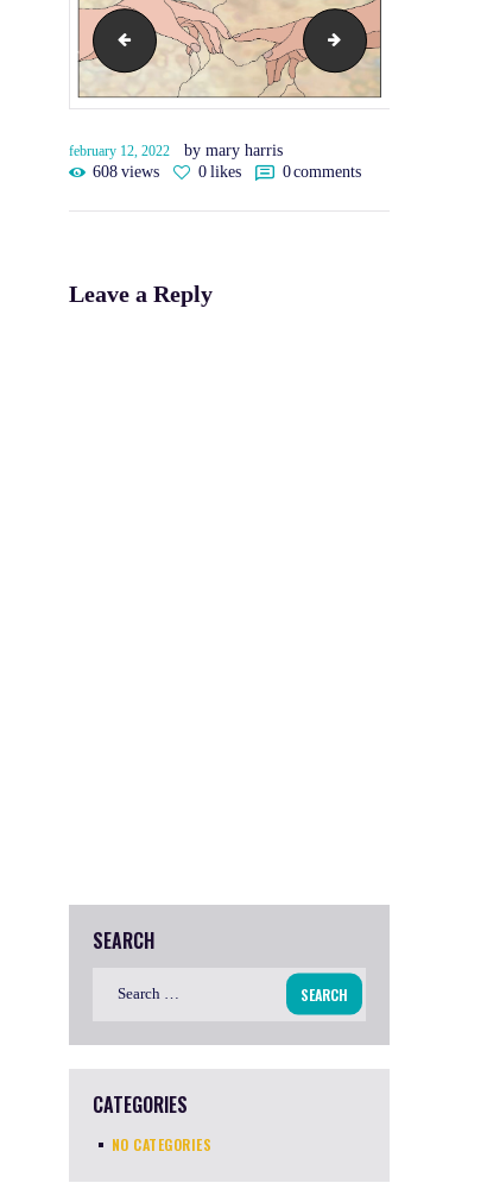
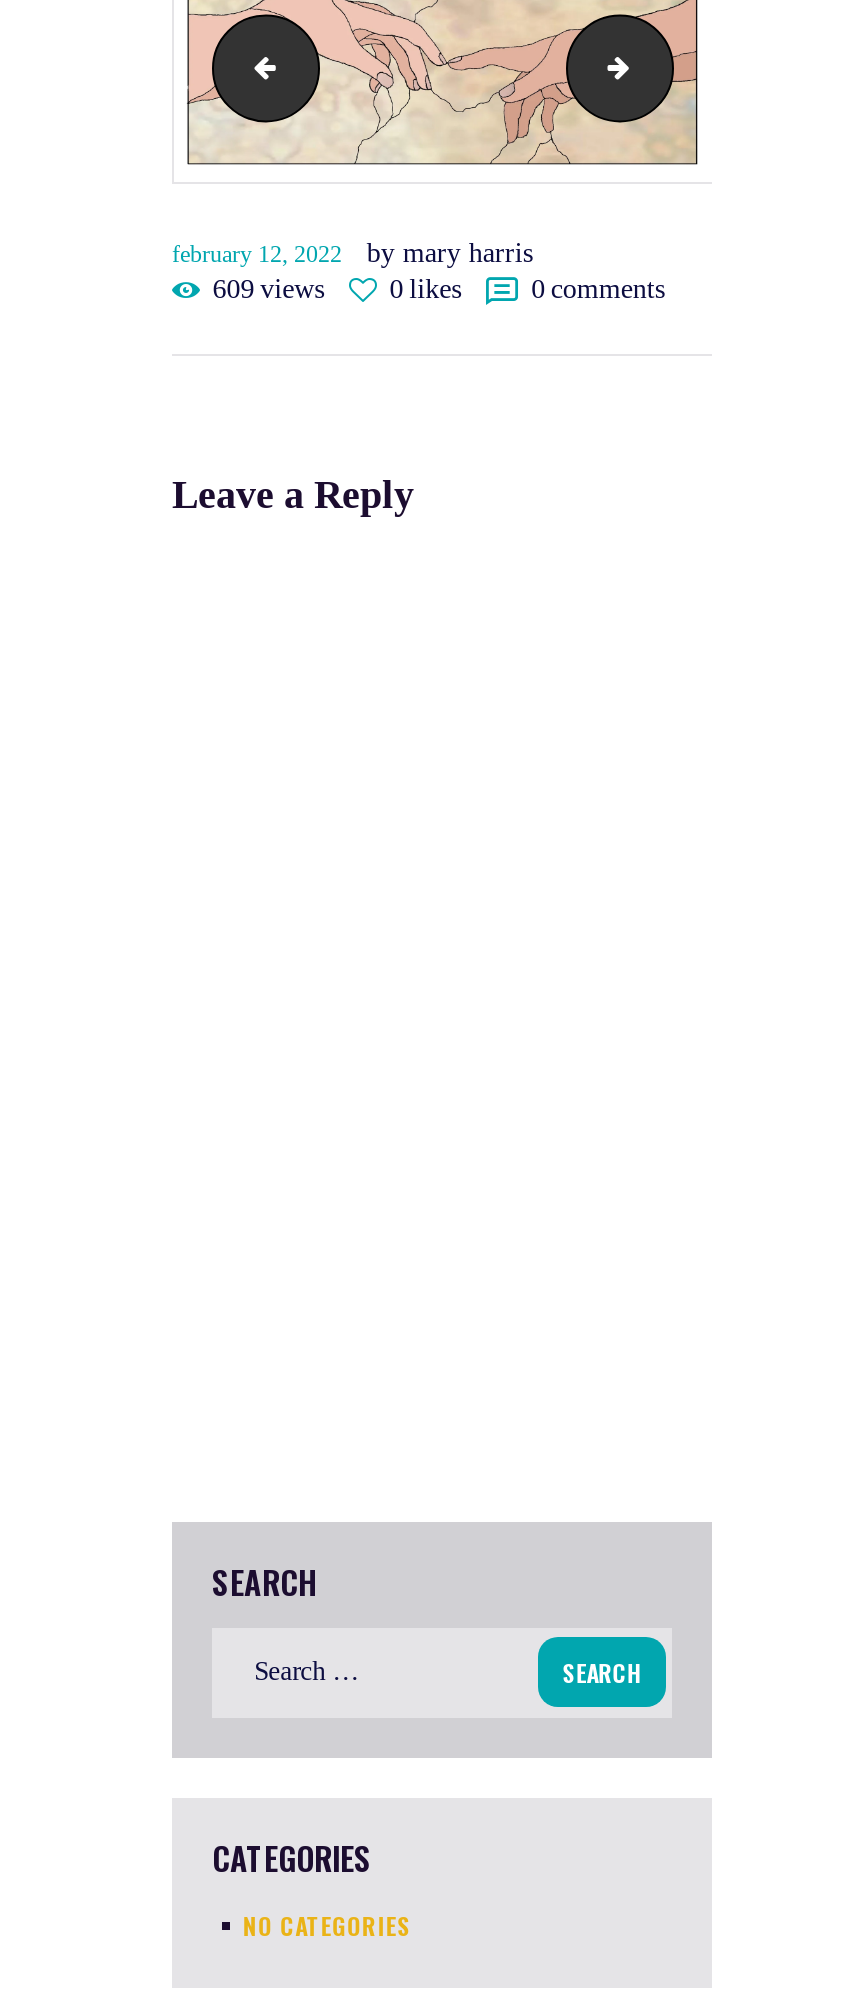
[93,163,159,181] 608 views -> [213,274,324,304] 609 views

